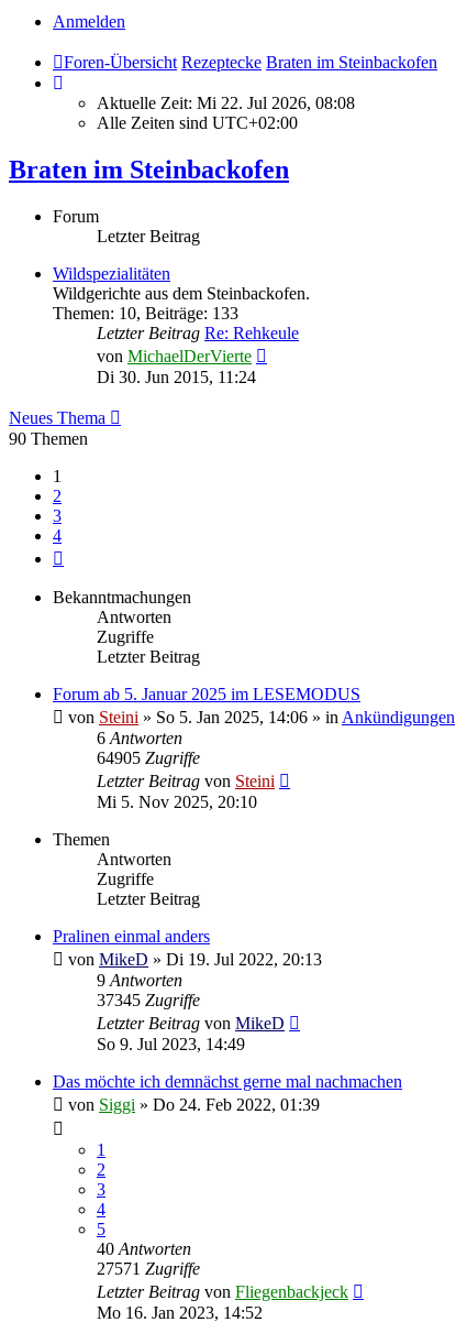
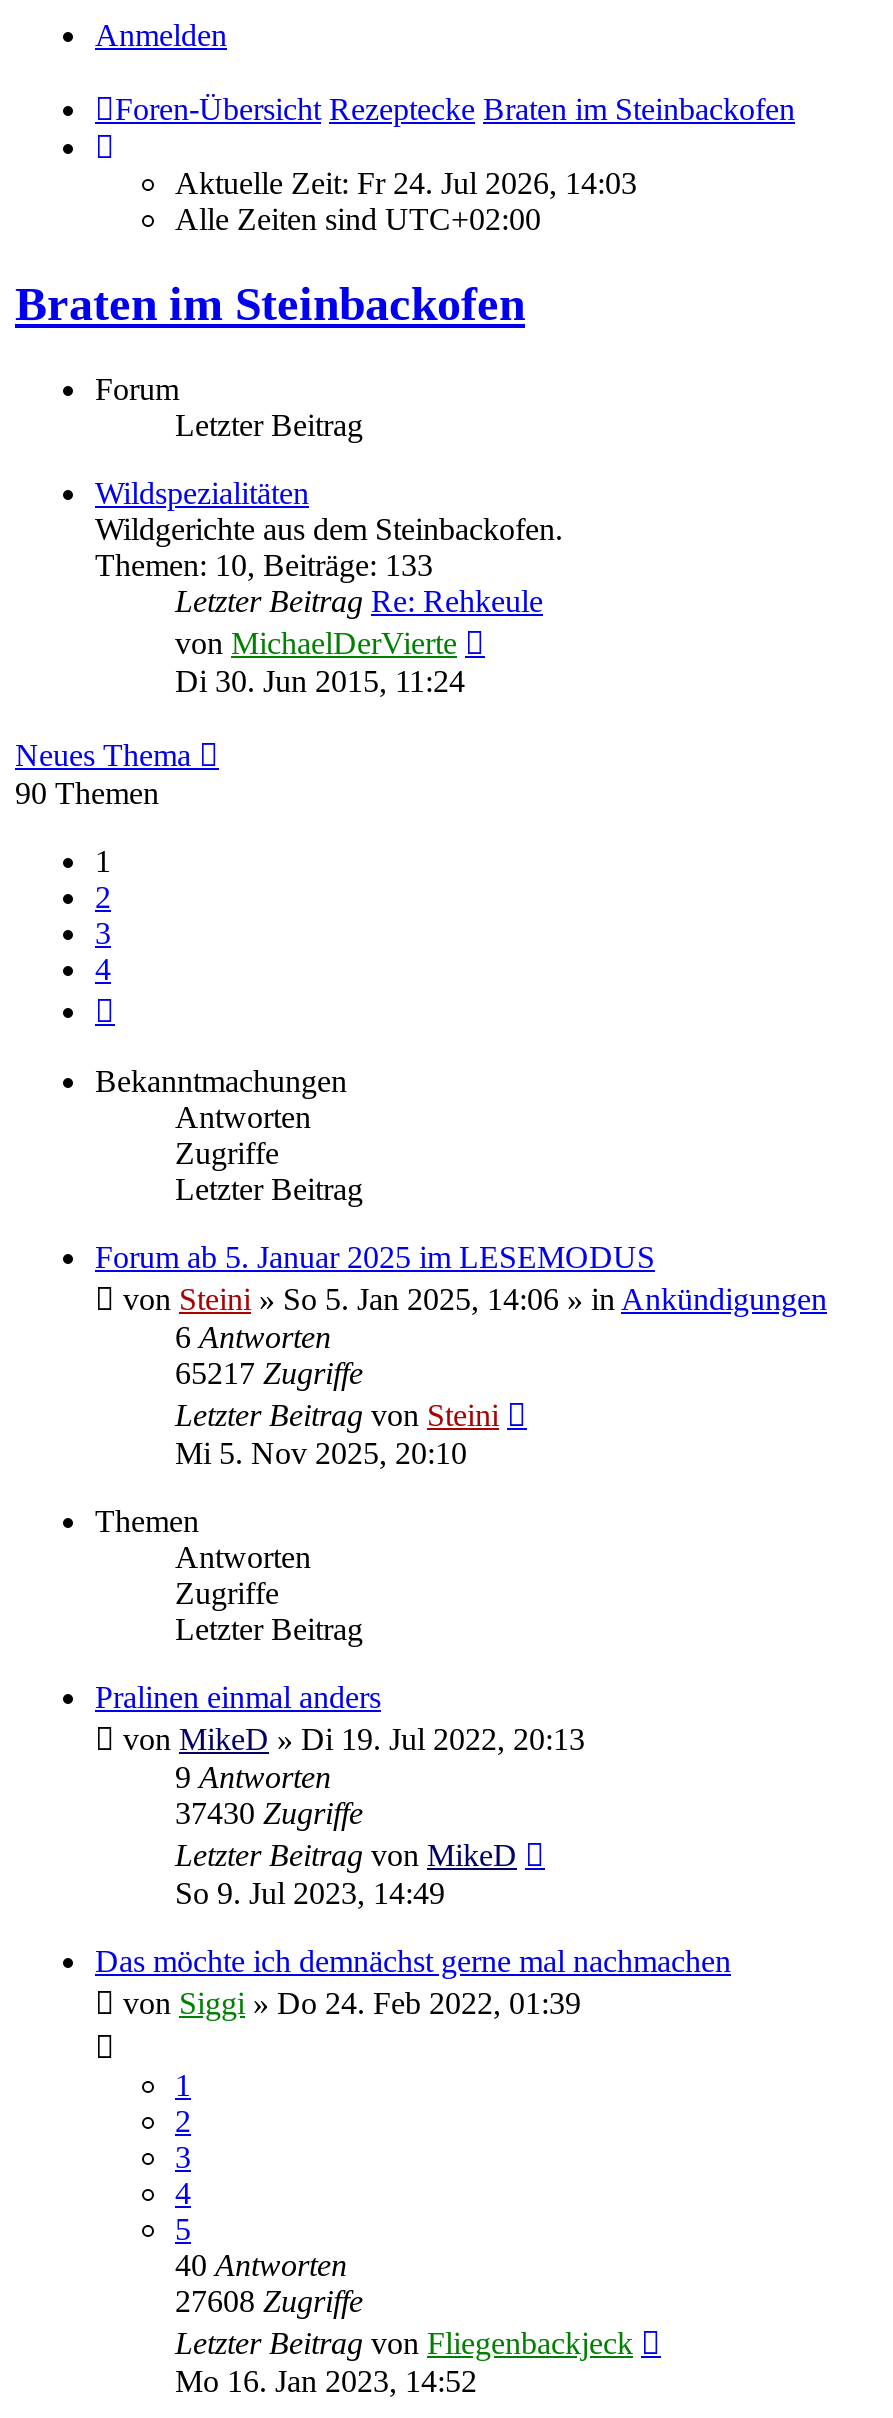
[97,94,355,112] Aktuelle Zeit: Mi 22. Jul 2026, 08:08 -> [175,166,637,200] Aktuelle Zeit: Fr 24. Jul 2026, 14:03
[97,748,200,767] 64905 Zugriffe -> [175,1356,363,1390] 65217 Zugriffe
[97,990,200,1009] 37345 Zugriffe -> [175,1796,363,1830] 37430 Zugriffe
[97,1259,200,1278] 27571 Zugriffe -> [175,2284,363,2318] 27608 Zugriffe

